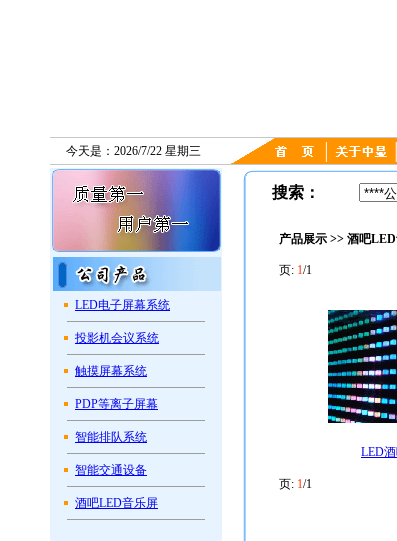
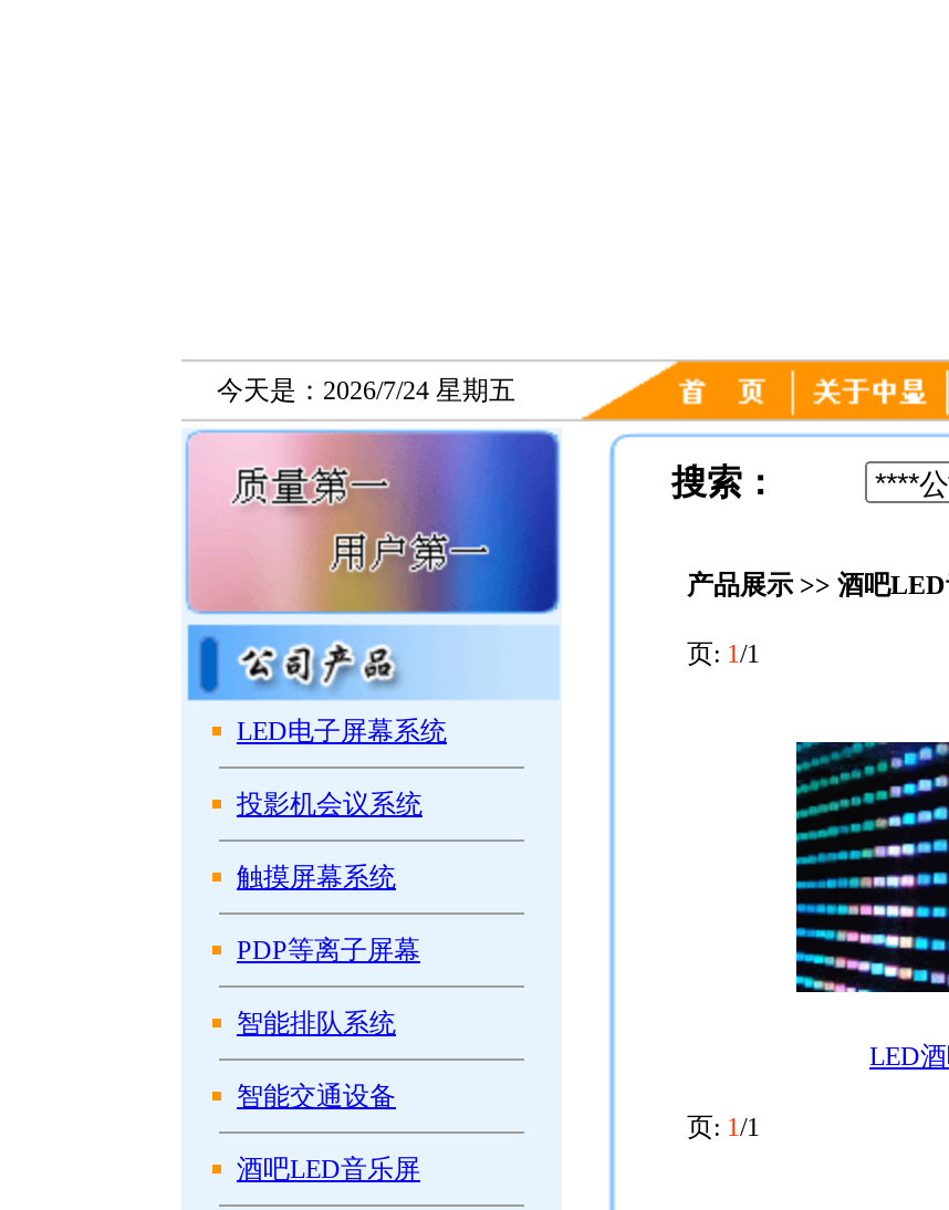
[60,144,201,158] 今天是：2026/7/22 星期三 -> [204,375,515,406] 今天是：2026/7/24 星期五

